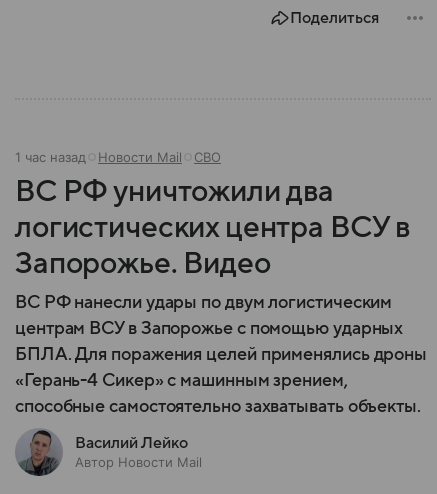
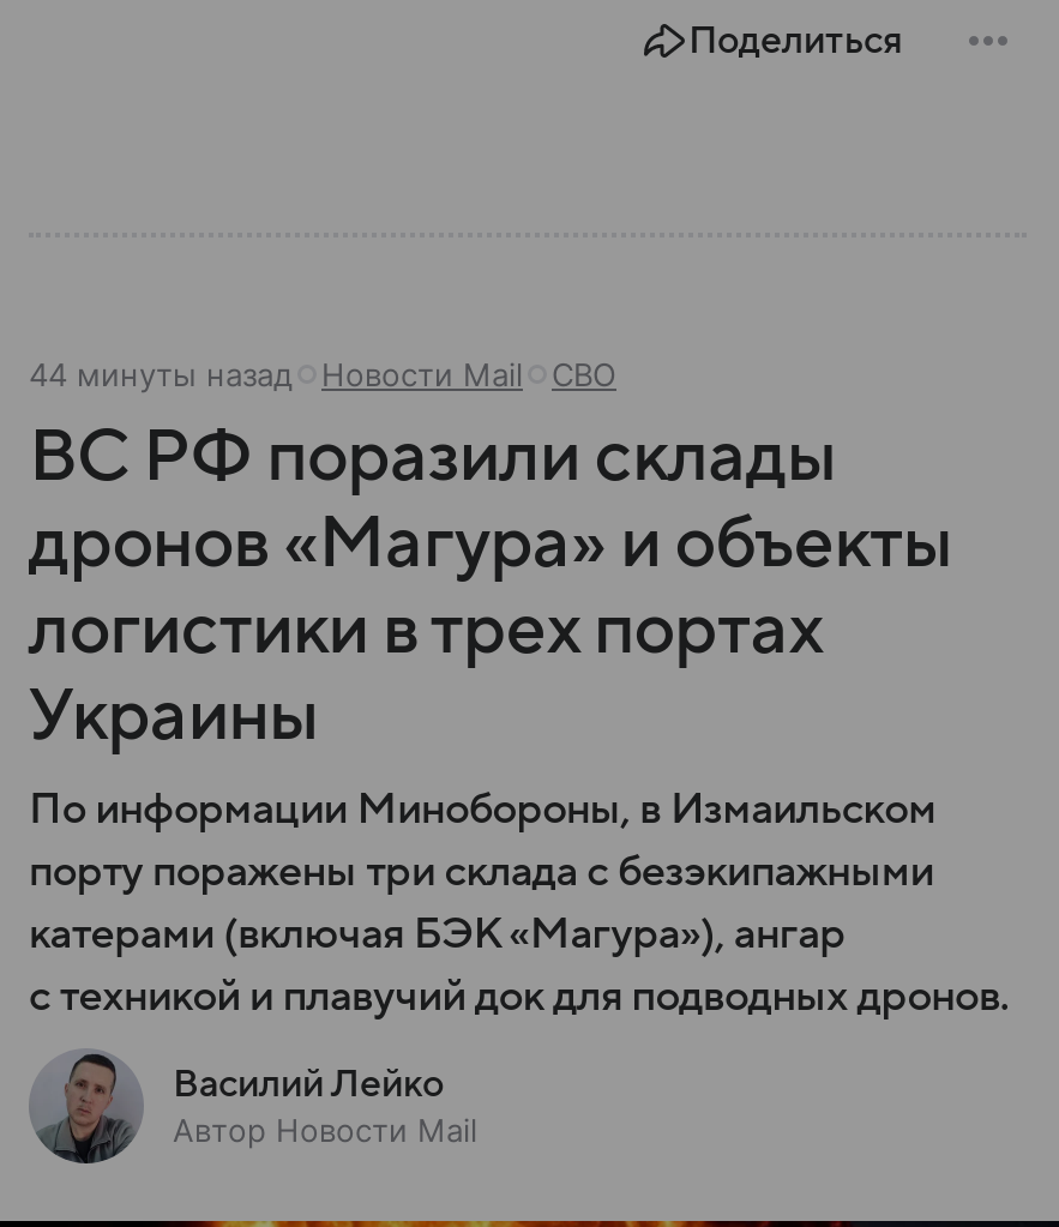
[15,149,221,165] 1 час назад Новости Mail СВО -> [29,355,616,393] 44 минуты назад Новости Mail СВО
[15,175,427,416] ВС РФ уничтожили два | логистических центра ВСУ в | Запорожье. Видео | ВС РФ нанесли удары по двум логистическим | центрам ВСУ в Запорожье с помощью ударных | БПЛА. Для поражения целей применялись дроны | «Герань-4 Сикер» с машинным зрением, | способные самостоятельно захватывать объекты. -> [29,417,1009,1019] ВС РФ поразили склады | дронов «Магура» и объекты | логистики в трех портах | Украины | По информации Минобороны, в Измаильском | порту поражены три склада с безэкипажными | катерами (включая БЭК «Магура»), ангар | с техникой и плавучий док для подводных дронов.

